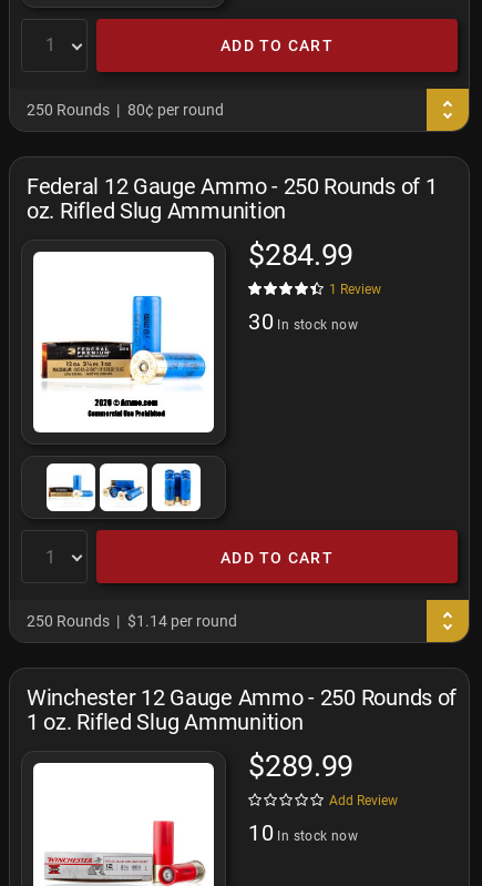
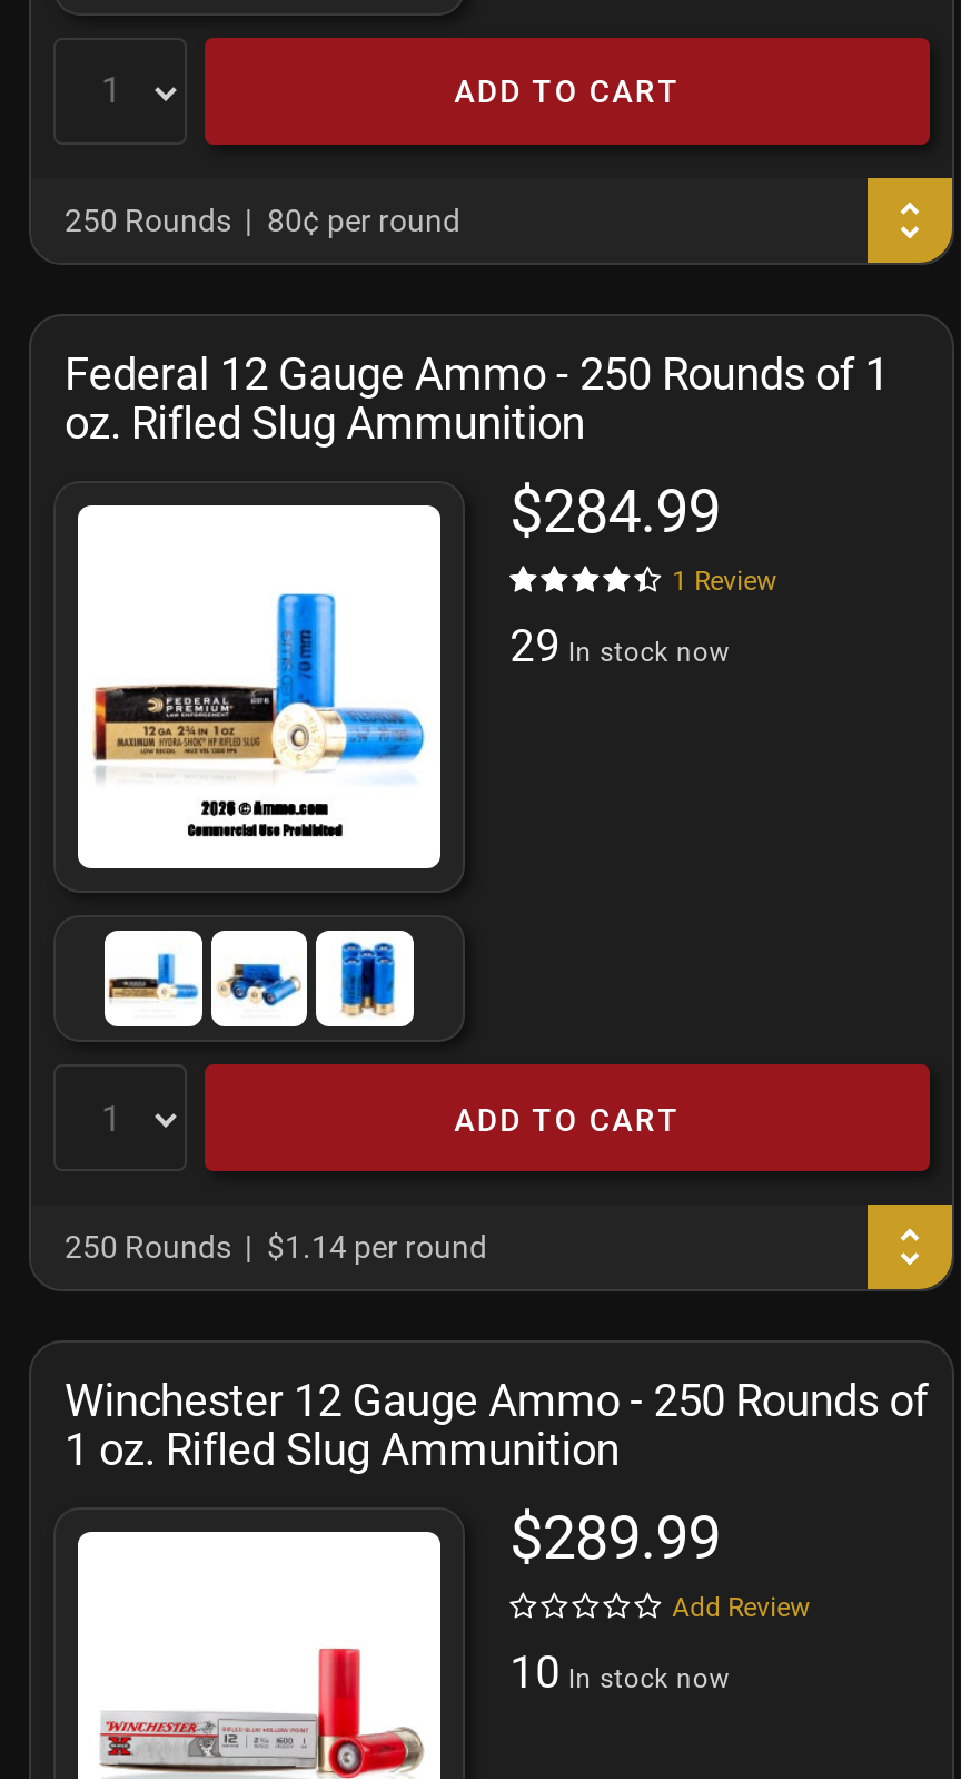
[248,308,358,334] 30 In stock now -> [510,618,730,671] 29 In stock now

